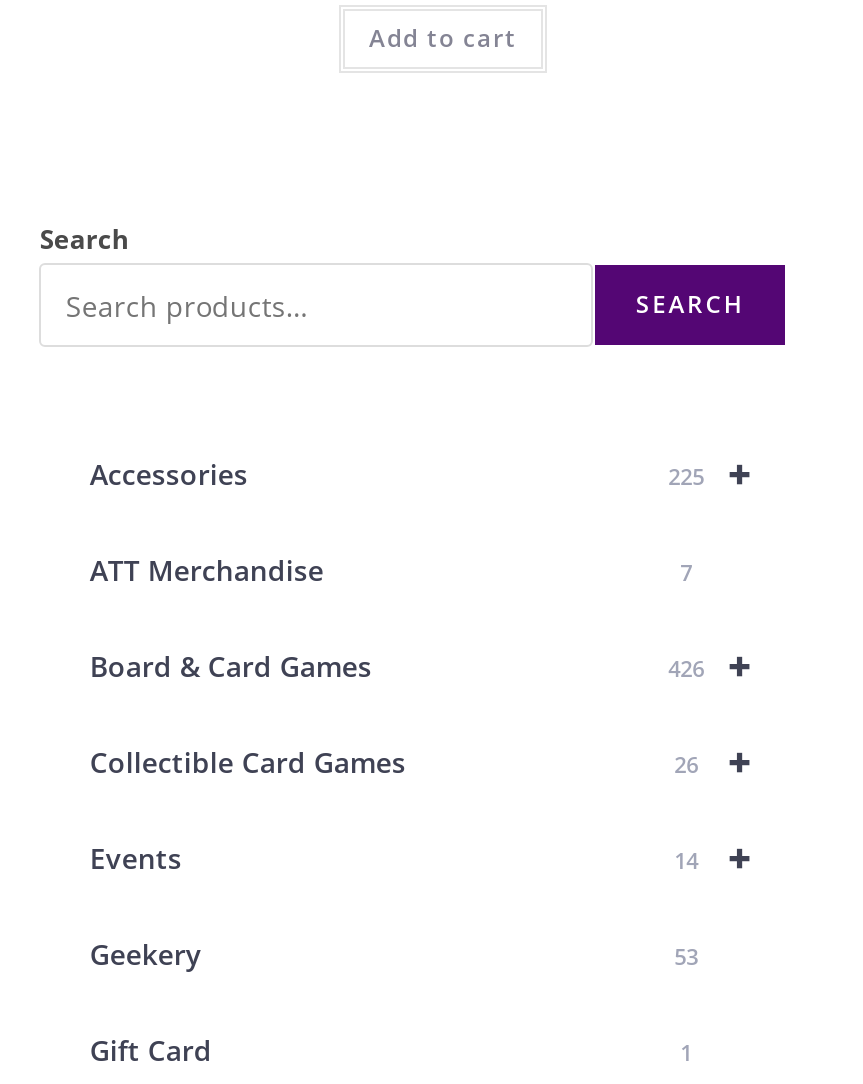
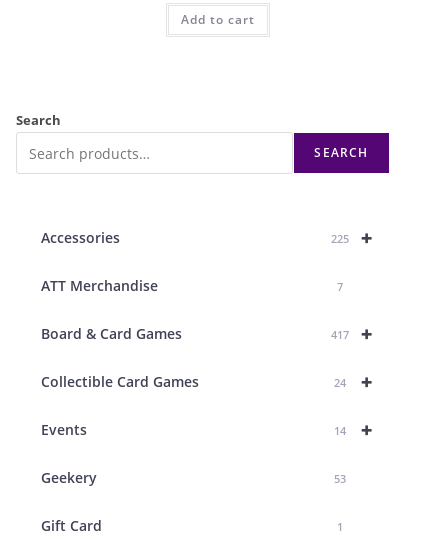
[668,654,704,684] 426 -> [331,327,349,342] 417
[674,750,698,780] 26 -> [334,375,346,390] 24

